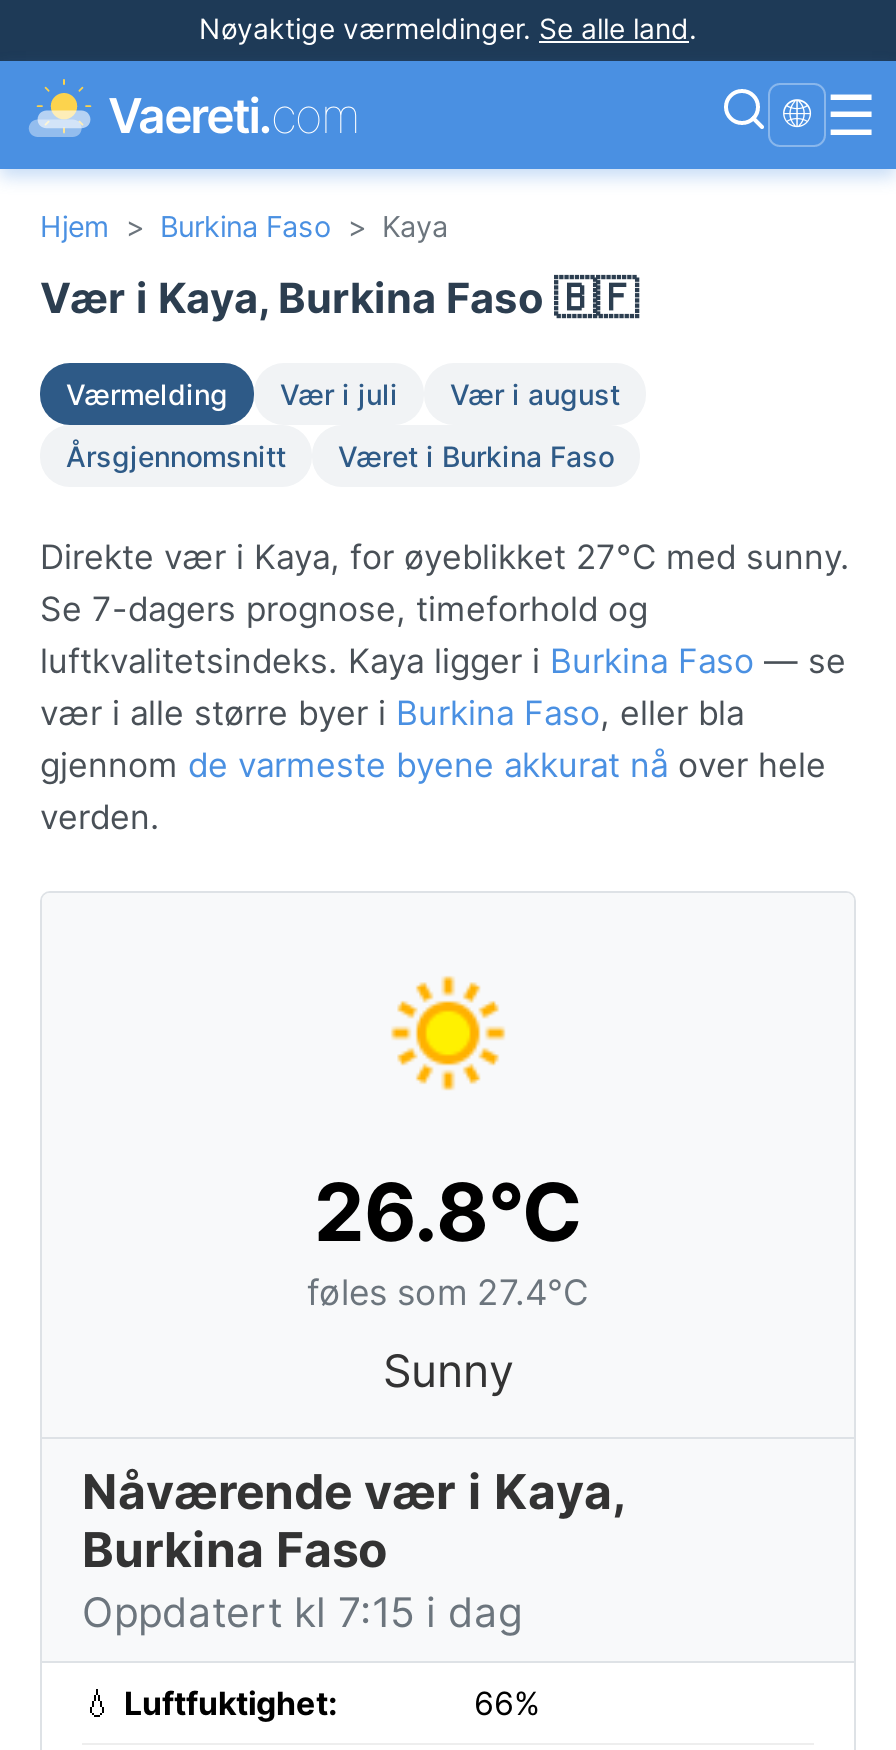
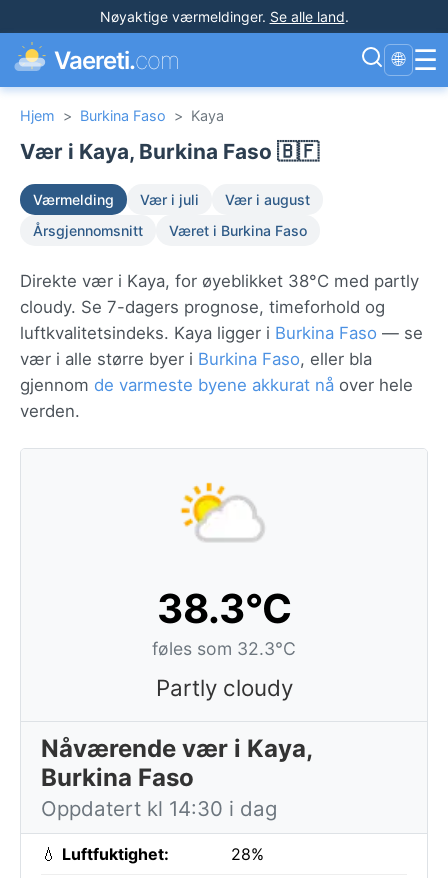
[40,537,850,629] Direkte vær i Kaya, for øyeblikket 27°C med sunny. | Se 7-dagers prognose, timeforhold og -> [20,271,419,317] Direkte vær i Kaya, for øyeblikket 38°C med partly | cloudy. Se 7-dagers prognose, timeforhold og
[307,961,589,1313] [image] | 26.8°C | føles som 27.4°C -> [152,482,296,659] [image] | 38.3°C | føles som 32.3°C
[383,1343,513,1397] Sunny -> [155,674,292,701] Partly cloudy
[82,1587,522,1637] Oppdatert kl 7:15 i dag -> [41,796,277,821] Oppdatert kl 14:30 i dag
[474,1683,540,1723] 66% -> [231,844,264,864] 28%

